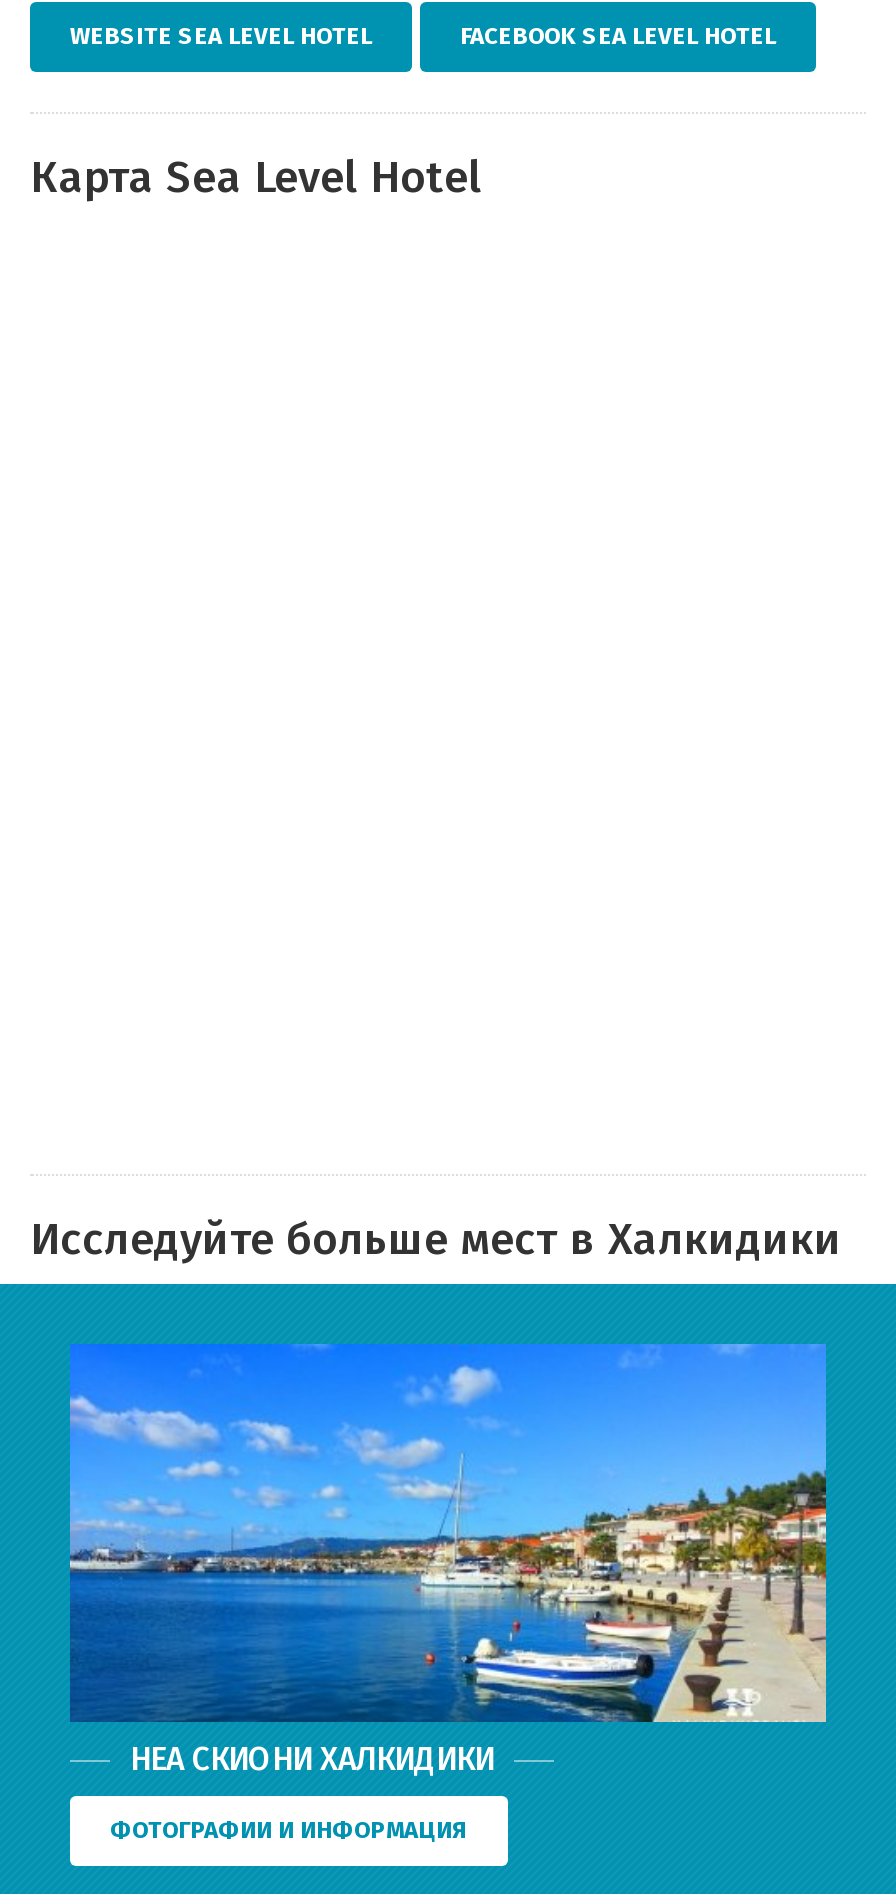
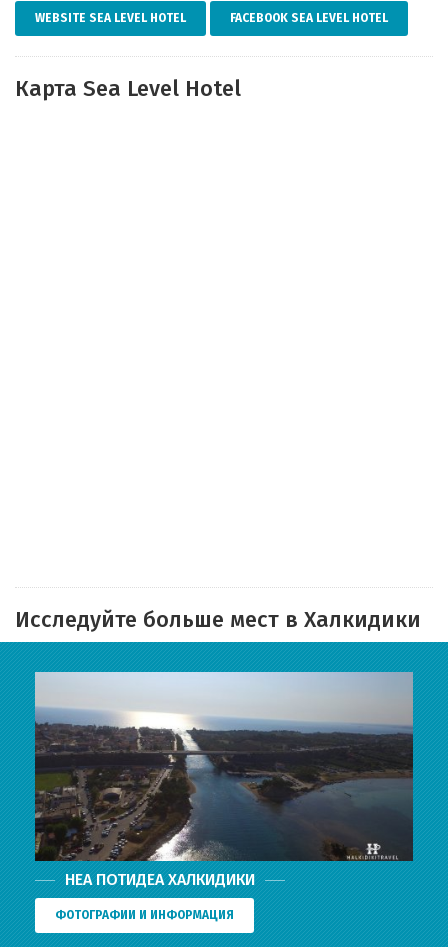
[68,1344,828,1778] [image] | НЕА СКИОНИ ХАЛКИДИКИ -> [34,671,414,889] [image] | НЕА ПОТИДЕА ХАЛКИДИКИ

